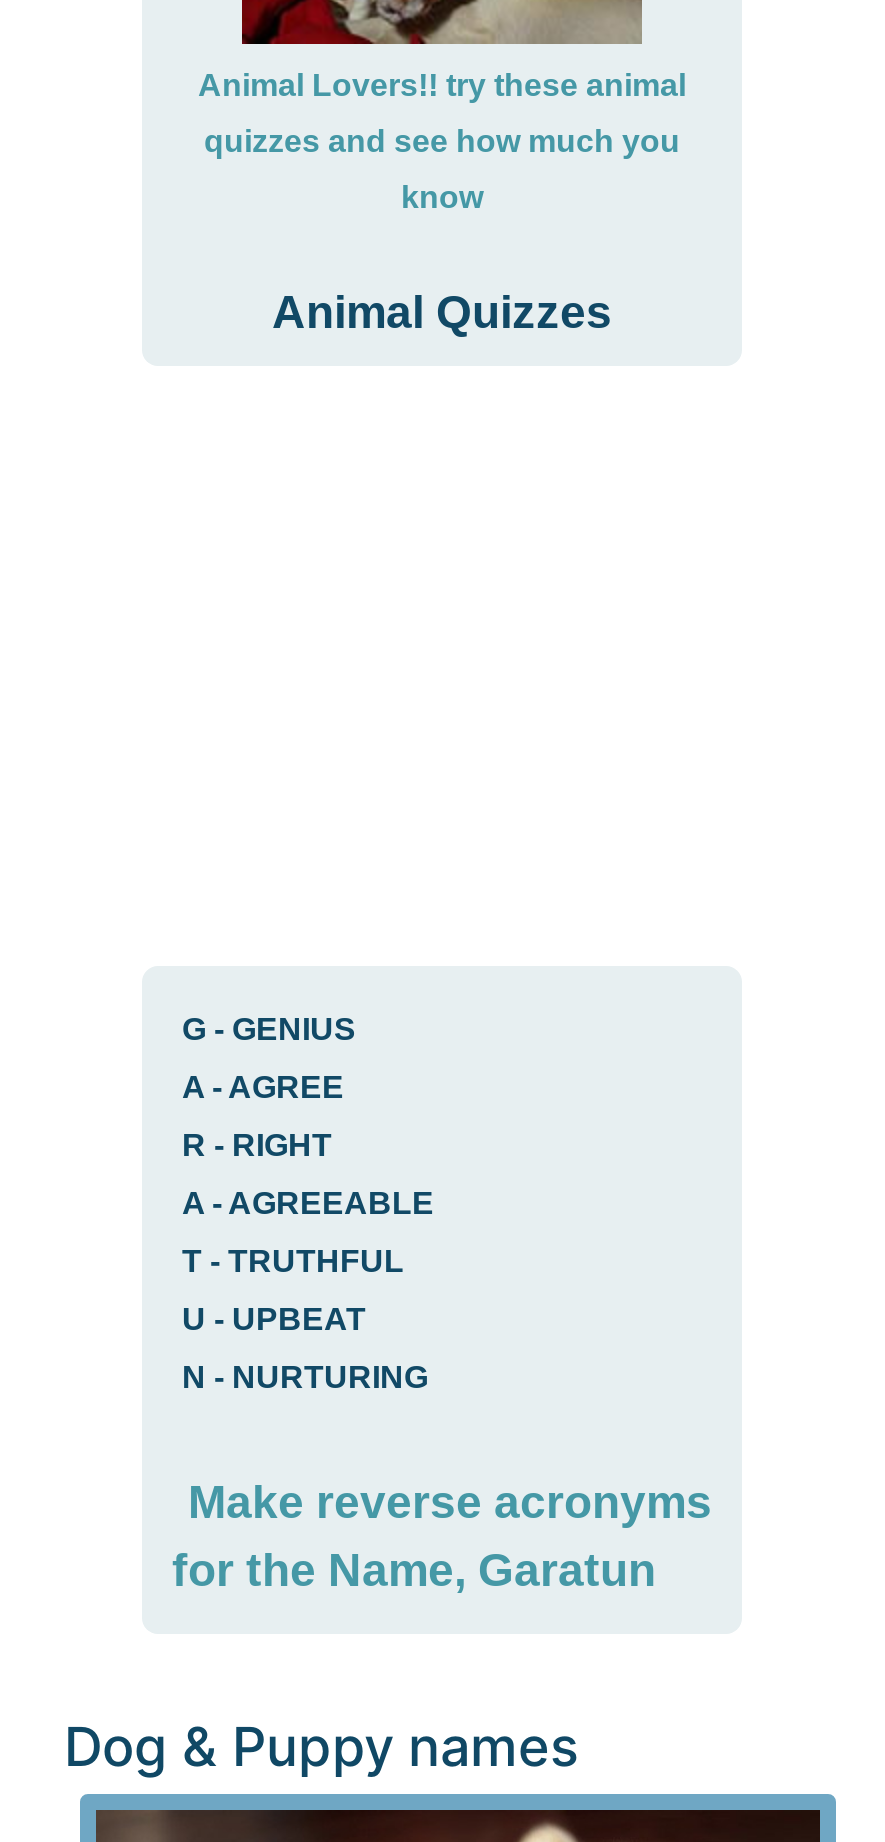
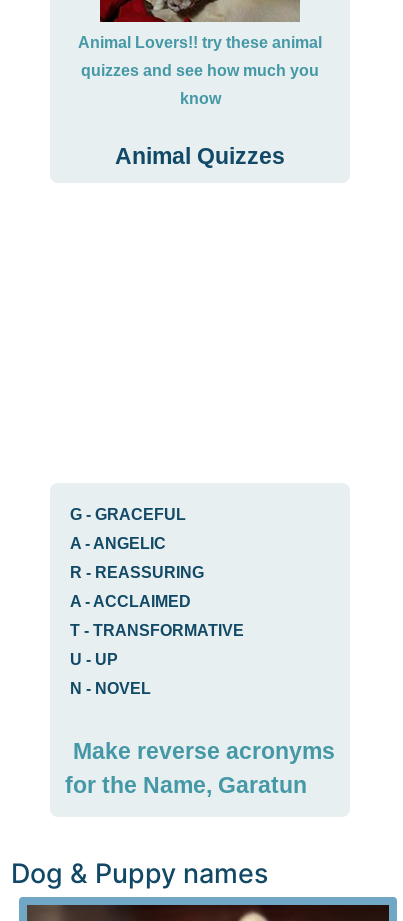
[182,1012,356,1046] G - GENIUS -> [70,506,186,523] G - GRACEFUL
[182,1070,344,1104] A - AGREE -> [70,535,166,552] A - ANGELIC
[182,1128,332,1162] R - RIGHT -> [70,564,204,581] R - REASSURING
[182,1186,434,1220] A - AGREEABLE -> [70,593,191,610] A - ACCLAIMED
[182,1244,404,1278] T - TRUTHFUL -> [70,622,244,639] T - TRANSFORMATIVE
[182,1302,366,1336] U - UPBEAT -> [70,651,118,668] U - UP
[182,1360,428,1394] N - NURTURING -> [70,680,151,697] N - NOVEL

